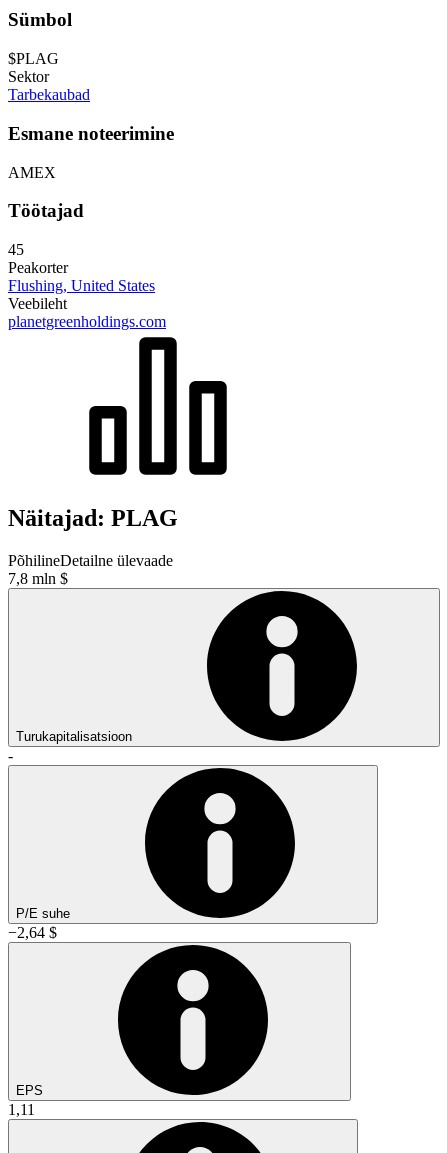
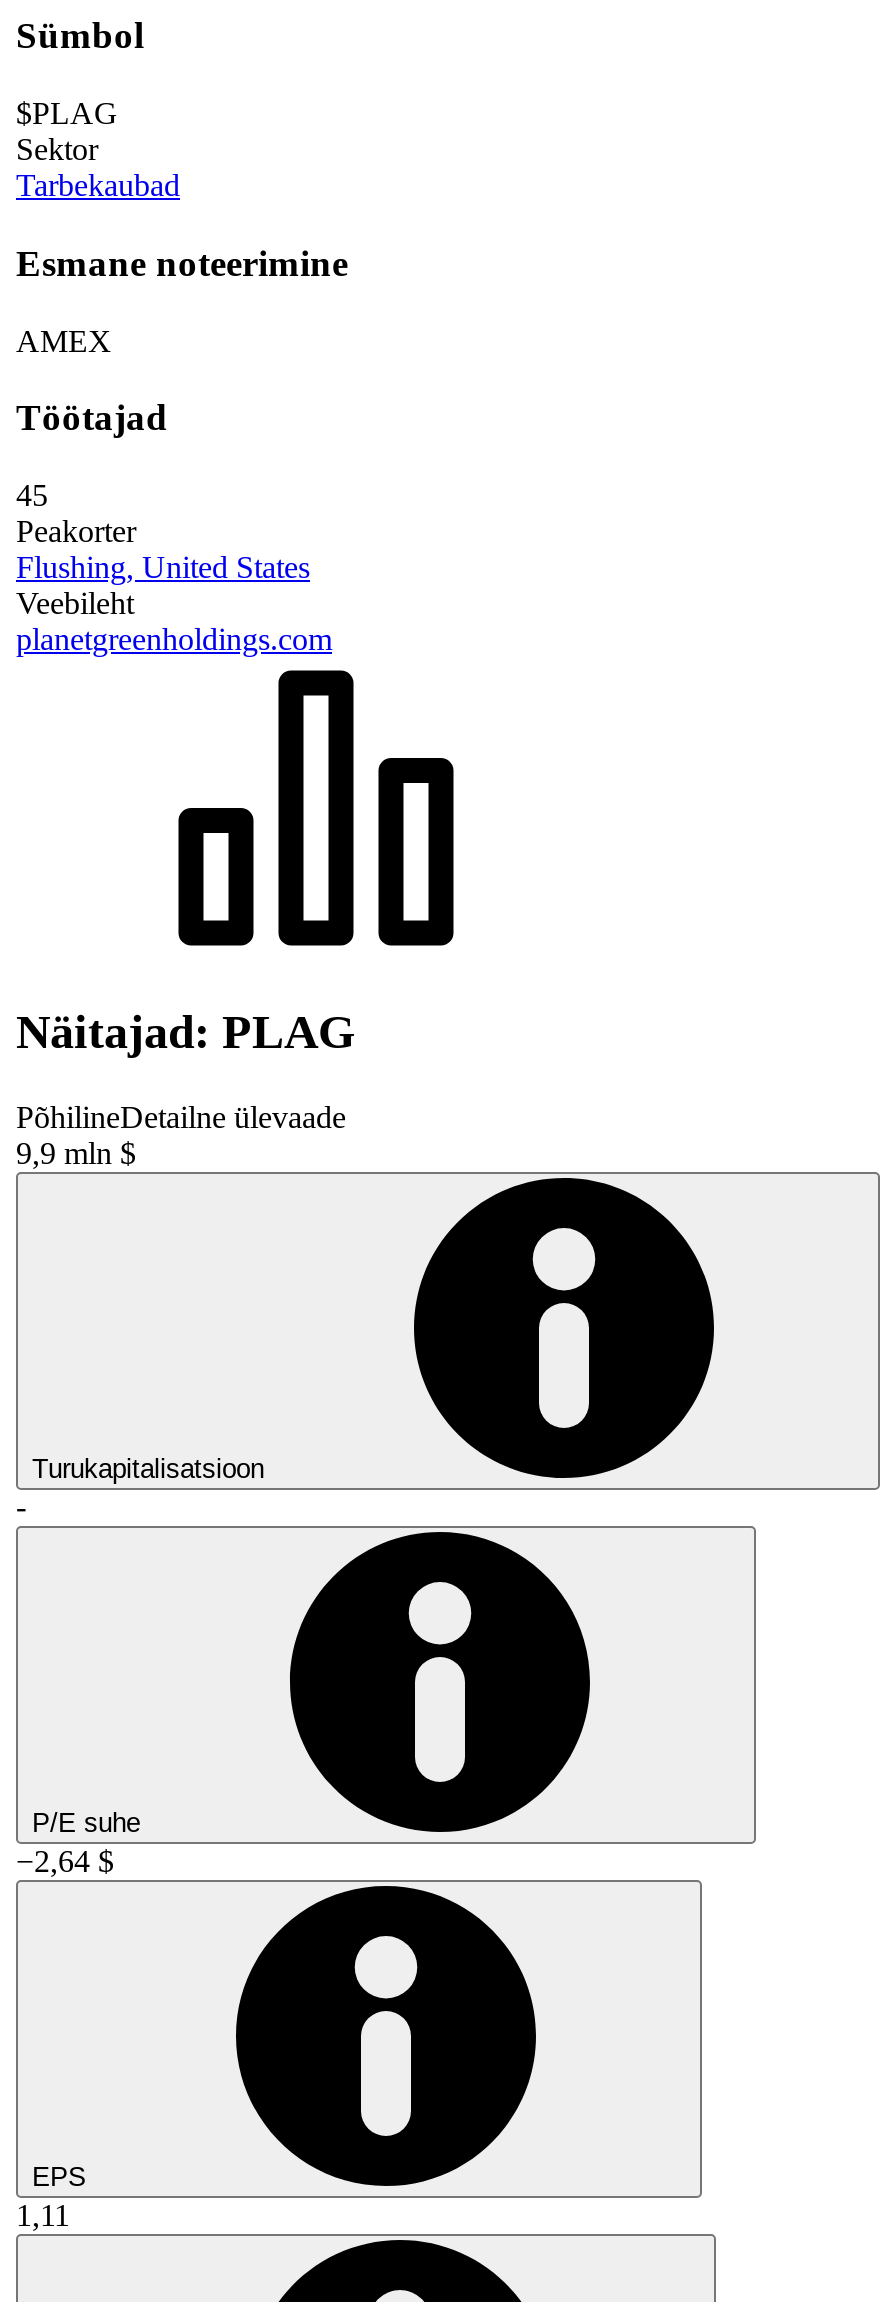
[8,570,68,587] 7,8 mln $ -> [16,1136,136,1170] 9,9 mln $

